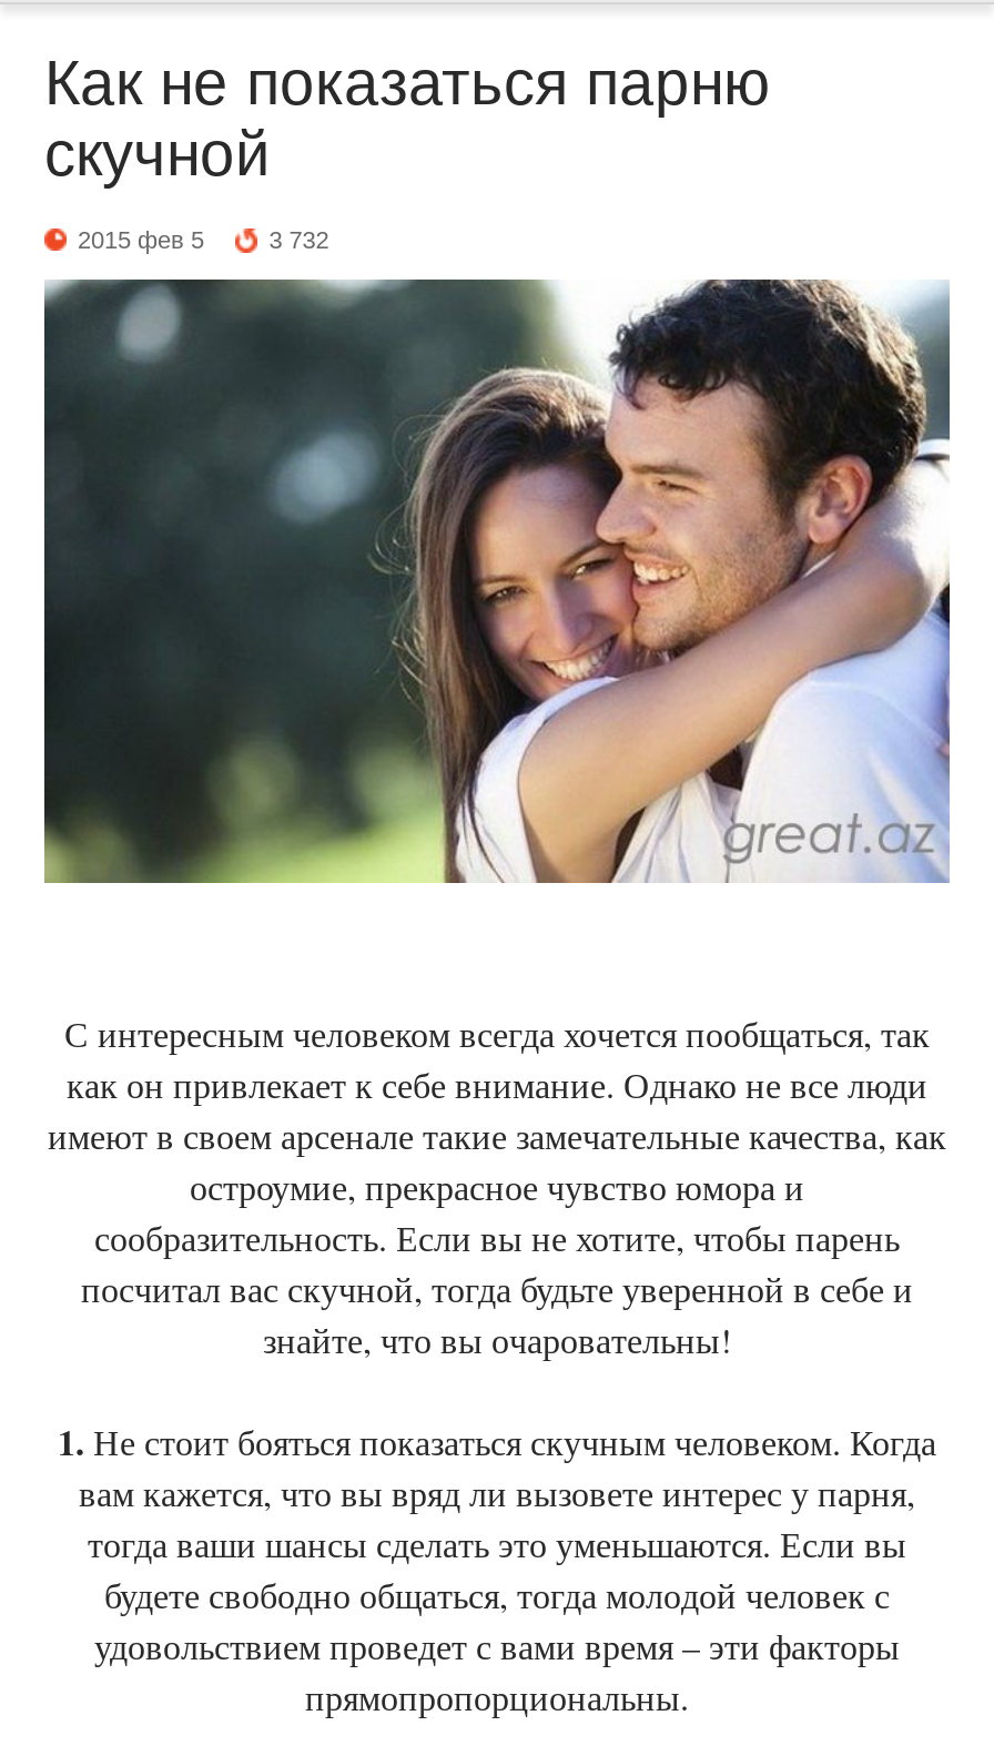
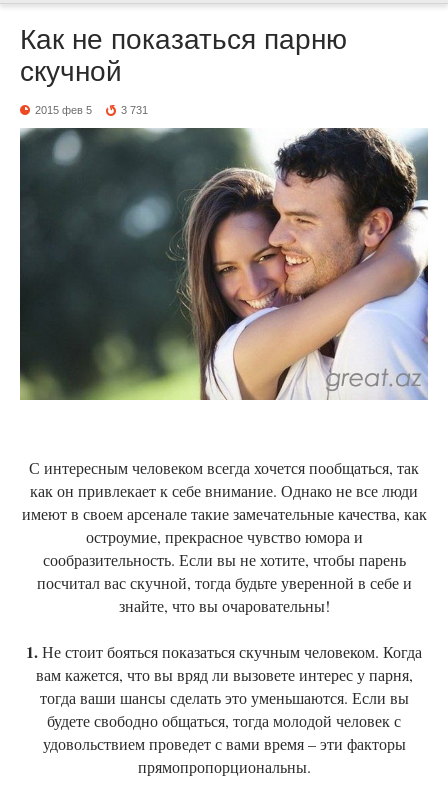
[269,226,329,253] 3 732 -> [121,104,148,116] 3 731

